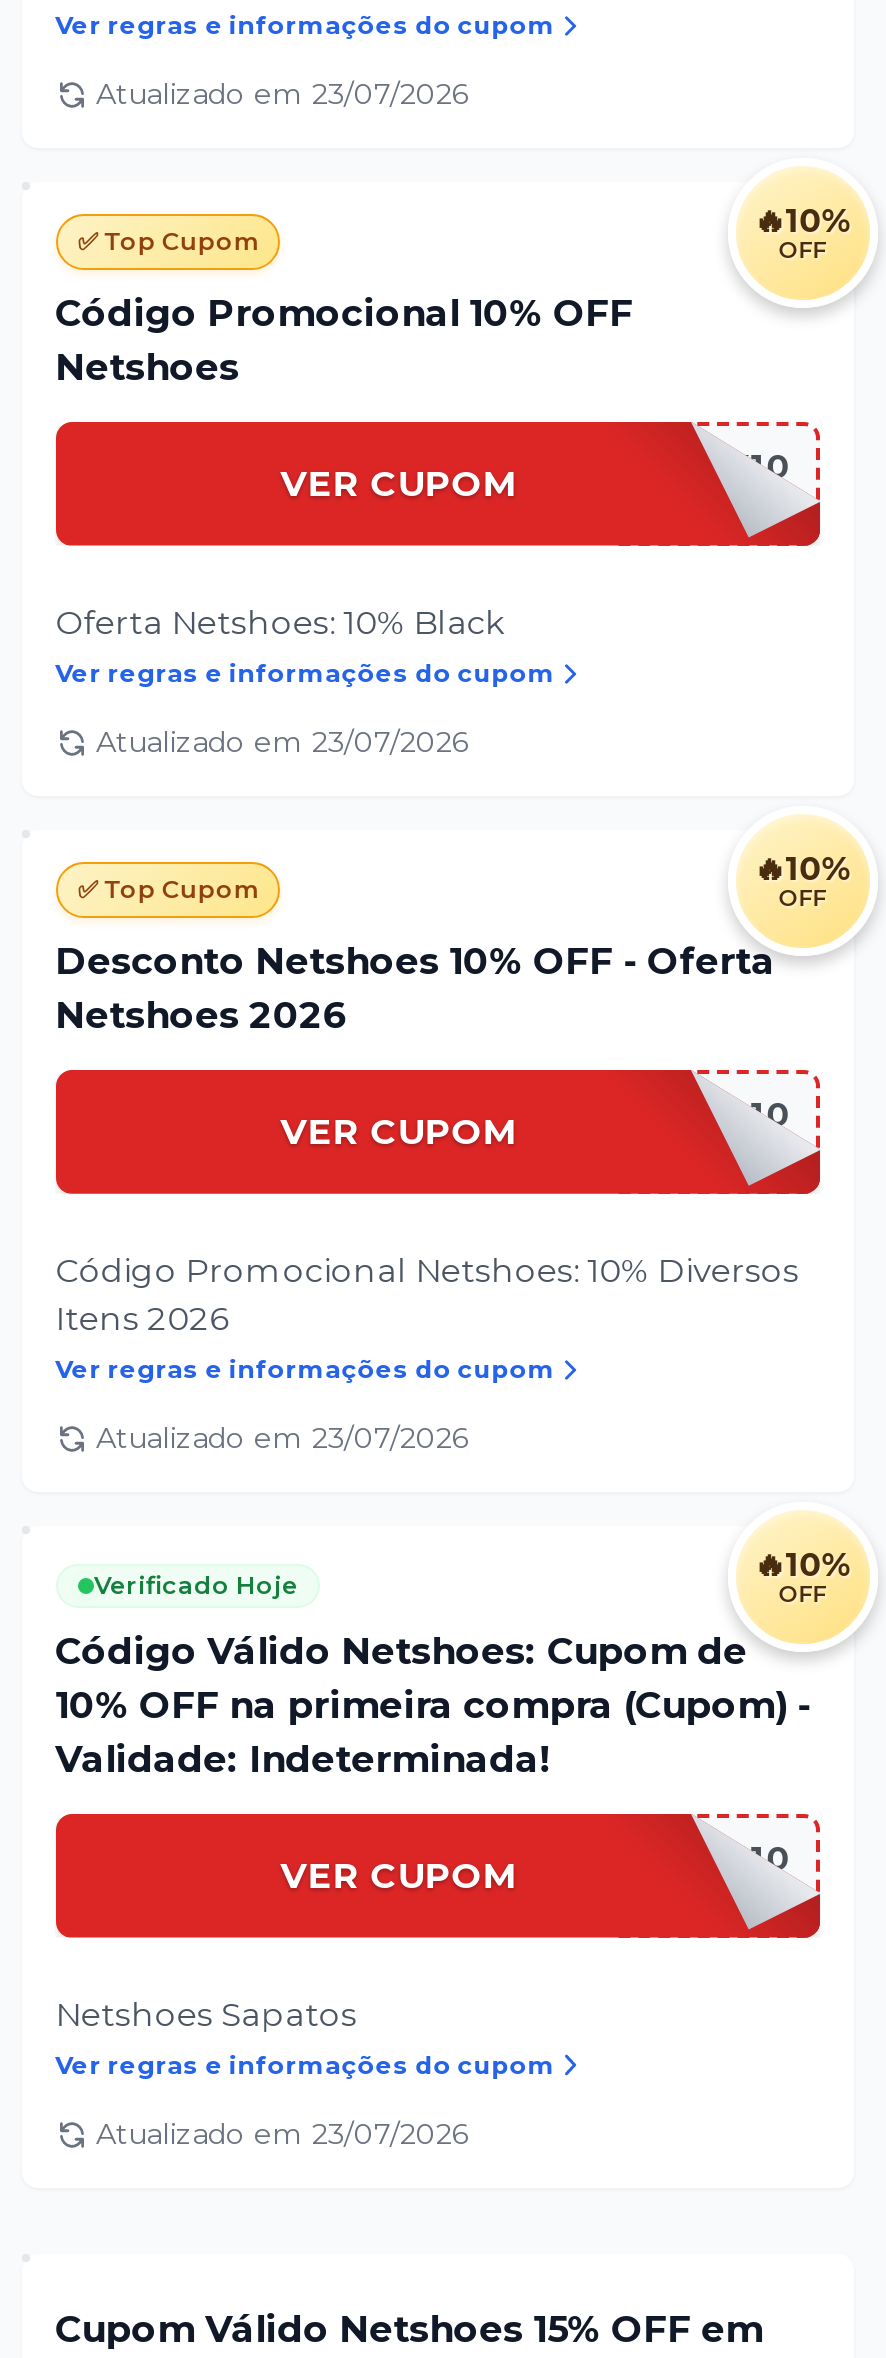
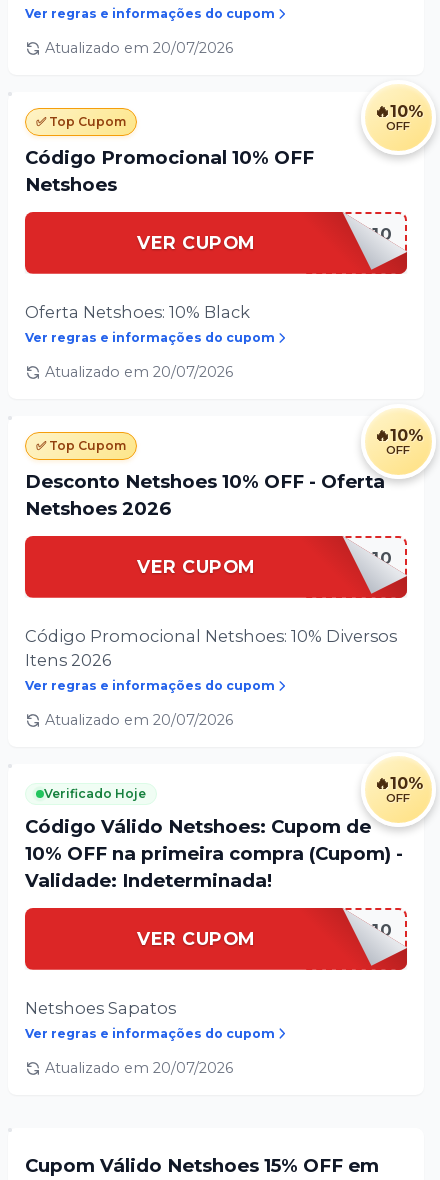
[96,76,468,112] Atualizado em 23/07/2026 -> [45,39,233,57] Atualizado em 20/07/2026
[96,724,468,760] Atualizado em 23/07/2026 -> [45,363,233,381] Atualizado em 20/07/2026
[96,1420,468,1456] Atualizado em 23/07/2026 -> [45,711,233,729] Atualizado em 20/07/2026
[96,2116,468,2152] Atualizado em 23/07/2026 -> [45,1059,233,1077] Atualizado em 20/07/2026

